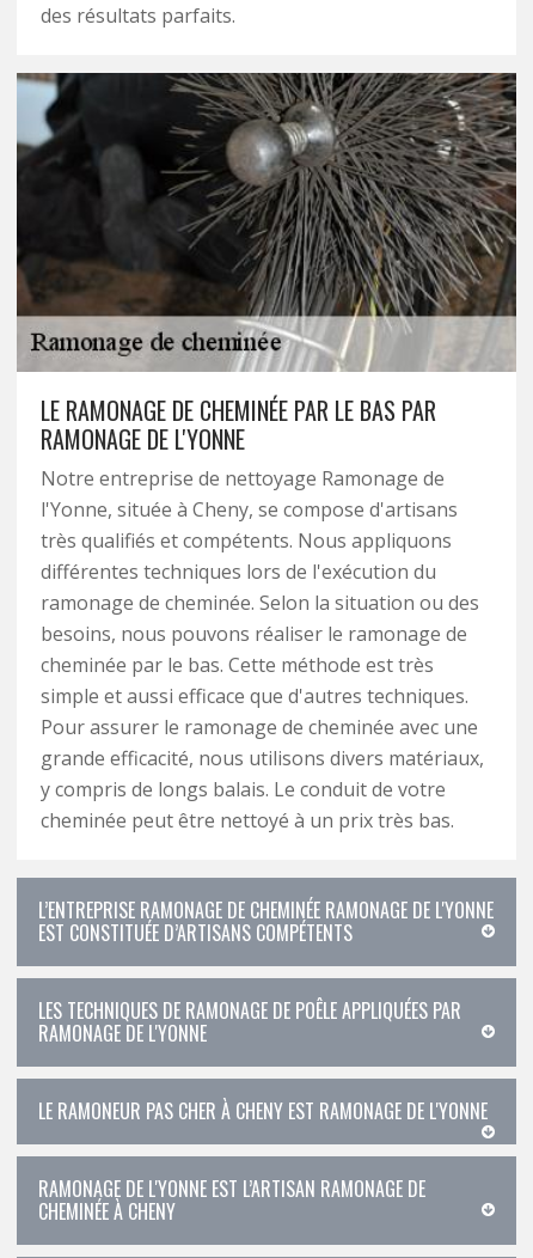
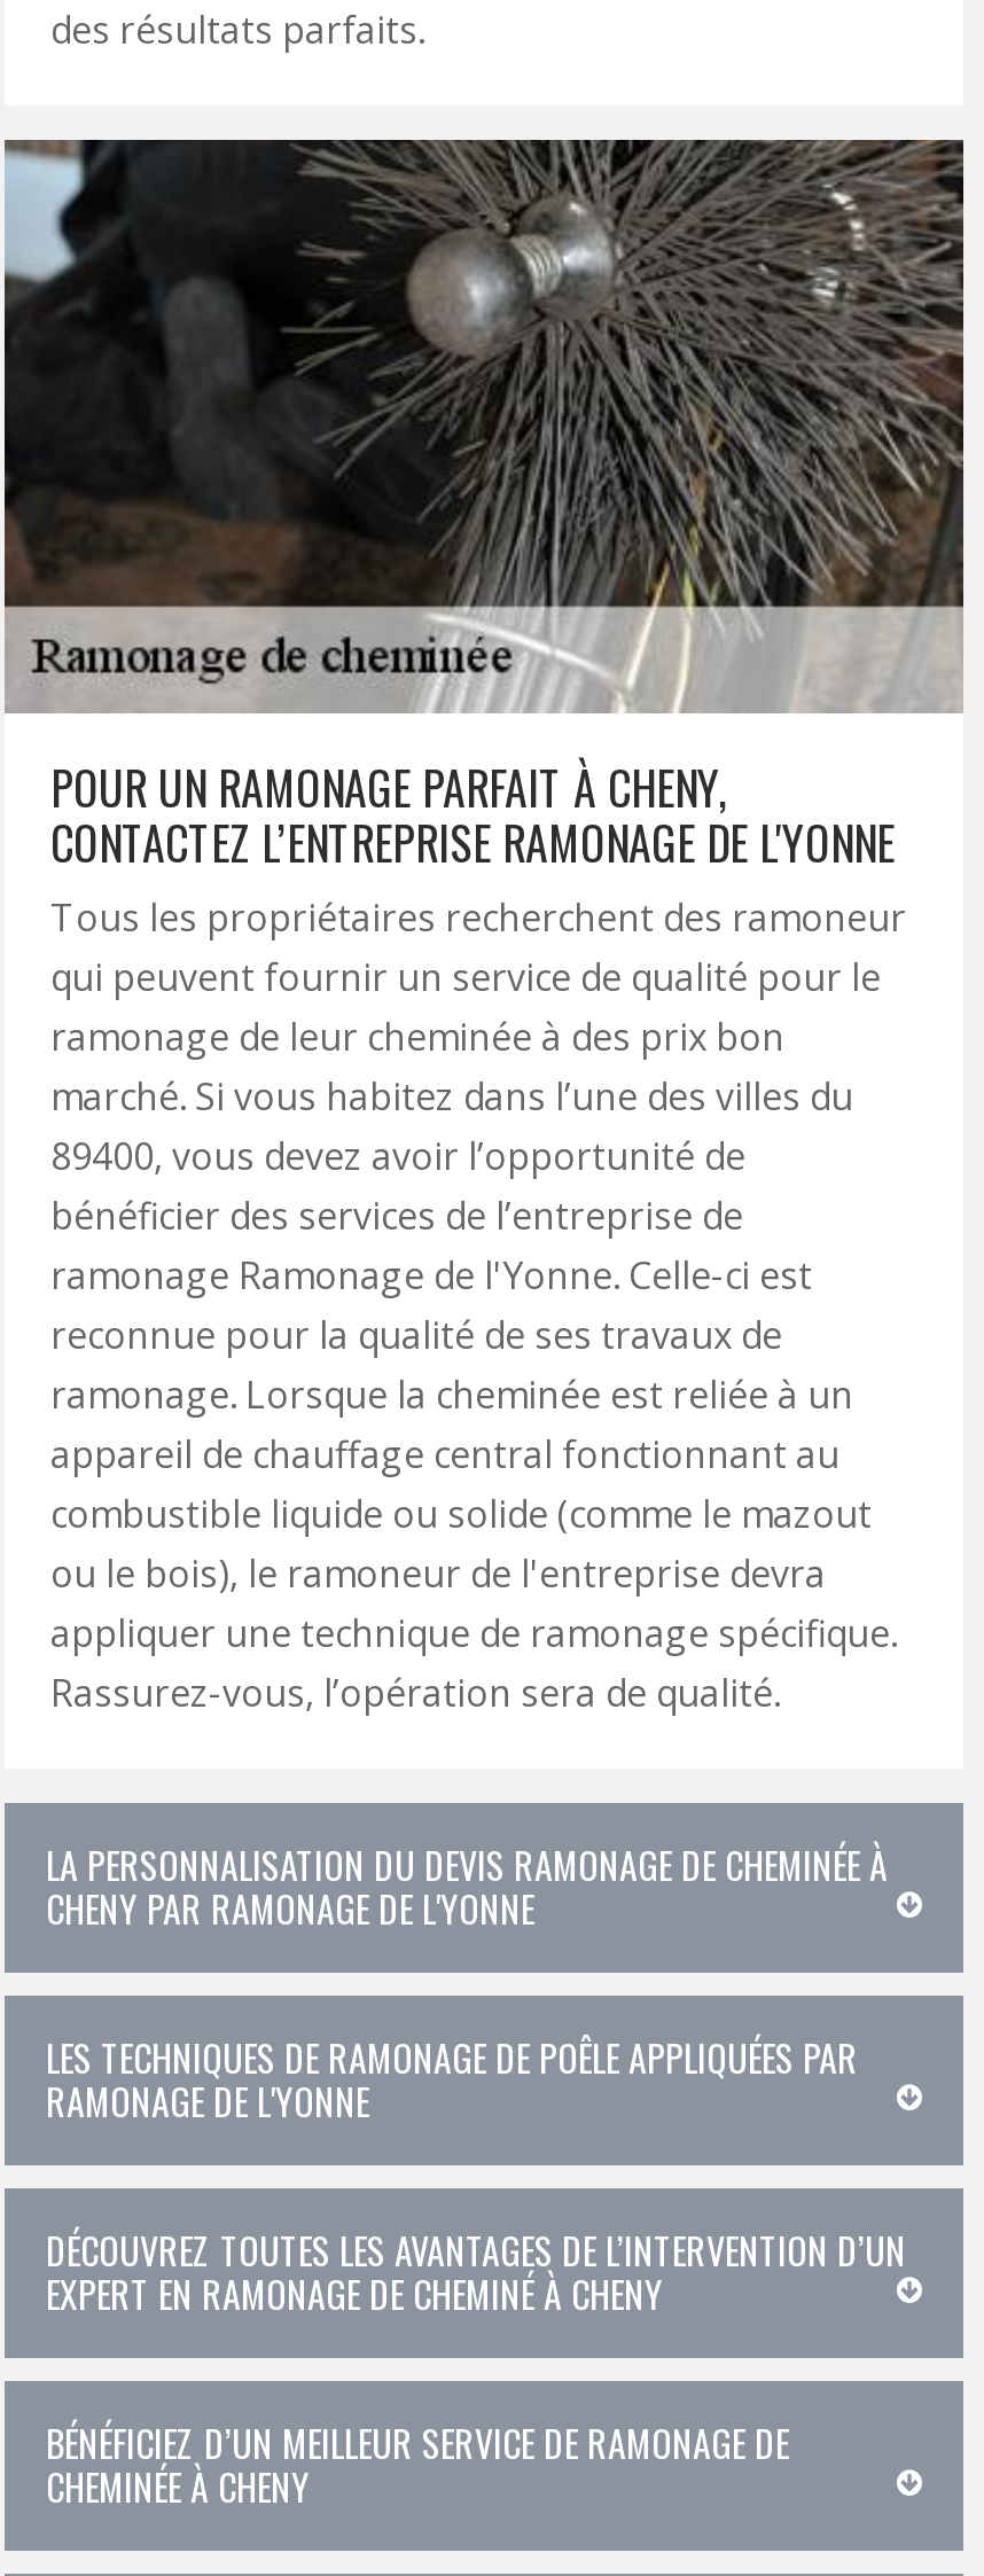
[41,392,484,833] LE RAMONAGE DE CHEMINÉE PAR LE BAS PAR | RAMONAGE DE L'YONNE | Notre entreprise de nettoyage Ramonage de | l'Yonne, située à Cheny, se compose d'artisans | très qualifiés et compétents. Nous appliquons | différentes techniques lors de l'exécution du | ramonage de cheminée. Selon la situation ou des | besoins, nous pouvons réaliser le ramonage de | cheminée par le bas. Cette méthode est très | simple et aussi efficace que d'autres techniques. | Pour assurer le ramonage de cheminée avec une | grande efficacité, nous utilisons divers matériaux, | y compris de longs balais. Le conduit de votre | cheminée peut être nettoyé à un prix très bas. -> [50,752,906,1718] POUR UN RAMONAGE PARFAIT À CHENY, | CONTACTEZ L’ENTREPRISE RAMONAGE DE L'YONNE | Tous les propriétaires recherchent des ramoneur | qui peuvent fournir un service de qualité pour le | ramonage de leur cheminée à des prix bon | marché. Si vous habitez dans l’une des villes du | 89400, vous devez avoir l’opportunité de | bénéficier des services de l’entreprise de | ramonage Ramonage de l'Yonne. Celle-ci est | reconnue pour la qualité de ses travaux de | ramonage. Lorsque la cheminée est reliée à un | appareil de chauffage central fonctionnant au | combustible liquide ou solide (comme le mazout | ou le bois), le ramoneur de l'entreprise devra | appliquer une technique de ramonage spécifique. | Rassurez-vous, l’opération sera de qualité.
[38,896,494,947] L’ENTREPRISE RAMONAGE DE CHEMINÉE RAMONAGE DE L'YONNE | EST CONSTITUÉE D’ARTISANS COMPÉTENTS -> [46,1837,888,1936] LA PERSONNALISATION DU DEVIS RAMONAGE DE CHEMINÉE À | CHENY PAR RAMONAGE DE L'YONNE
[38,1097,488,1125] LE RAMONEUR PAS CHER À CHENY EST RAMONAGE DE L'YONNE -> [46,2223,906,2321] DÉCOUVREZ TOUTES LES AVANTAGES DE L’INTERVENTION D’UN | EXPERT EN RAMONAGE DE CHEMINÉ À CHENY
[38,1174,425,1203] RAMONAGE DE L'YONNE EST L’ARTISAN RAMONAGE DE -> [46,2415,789,2470] BÉNÉFICIEZ D’UN MEILLEUR SERVICE DE RAMONAGE DE

